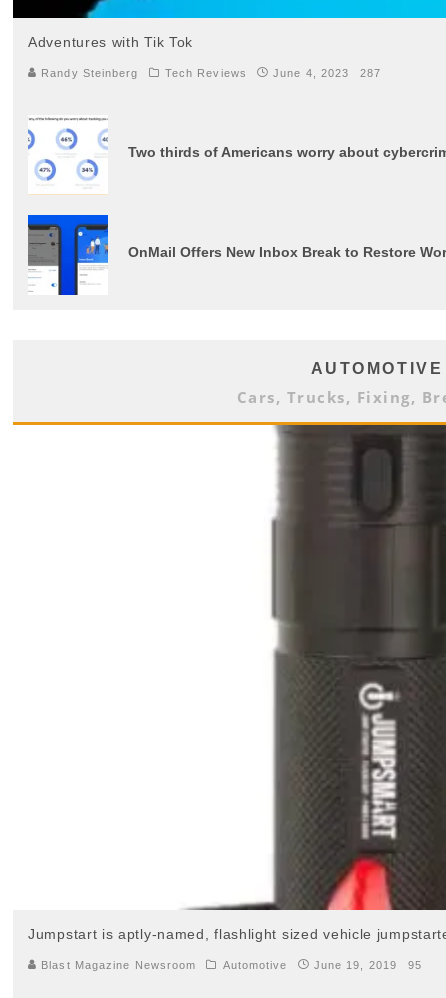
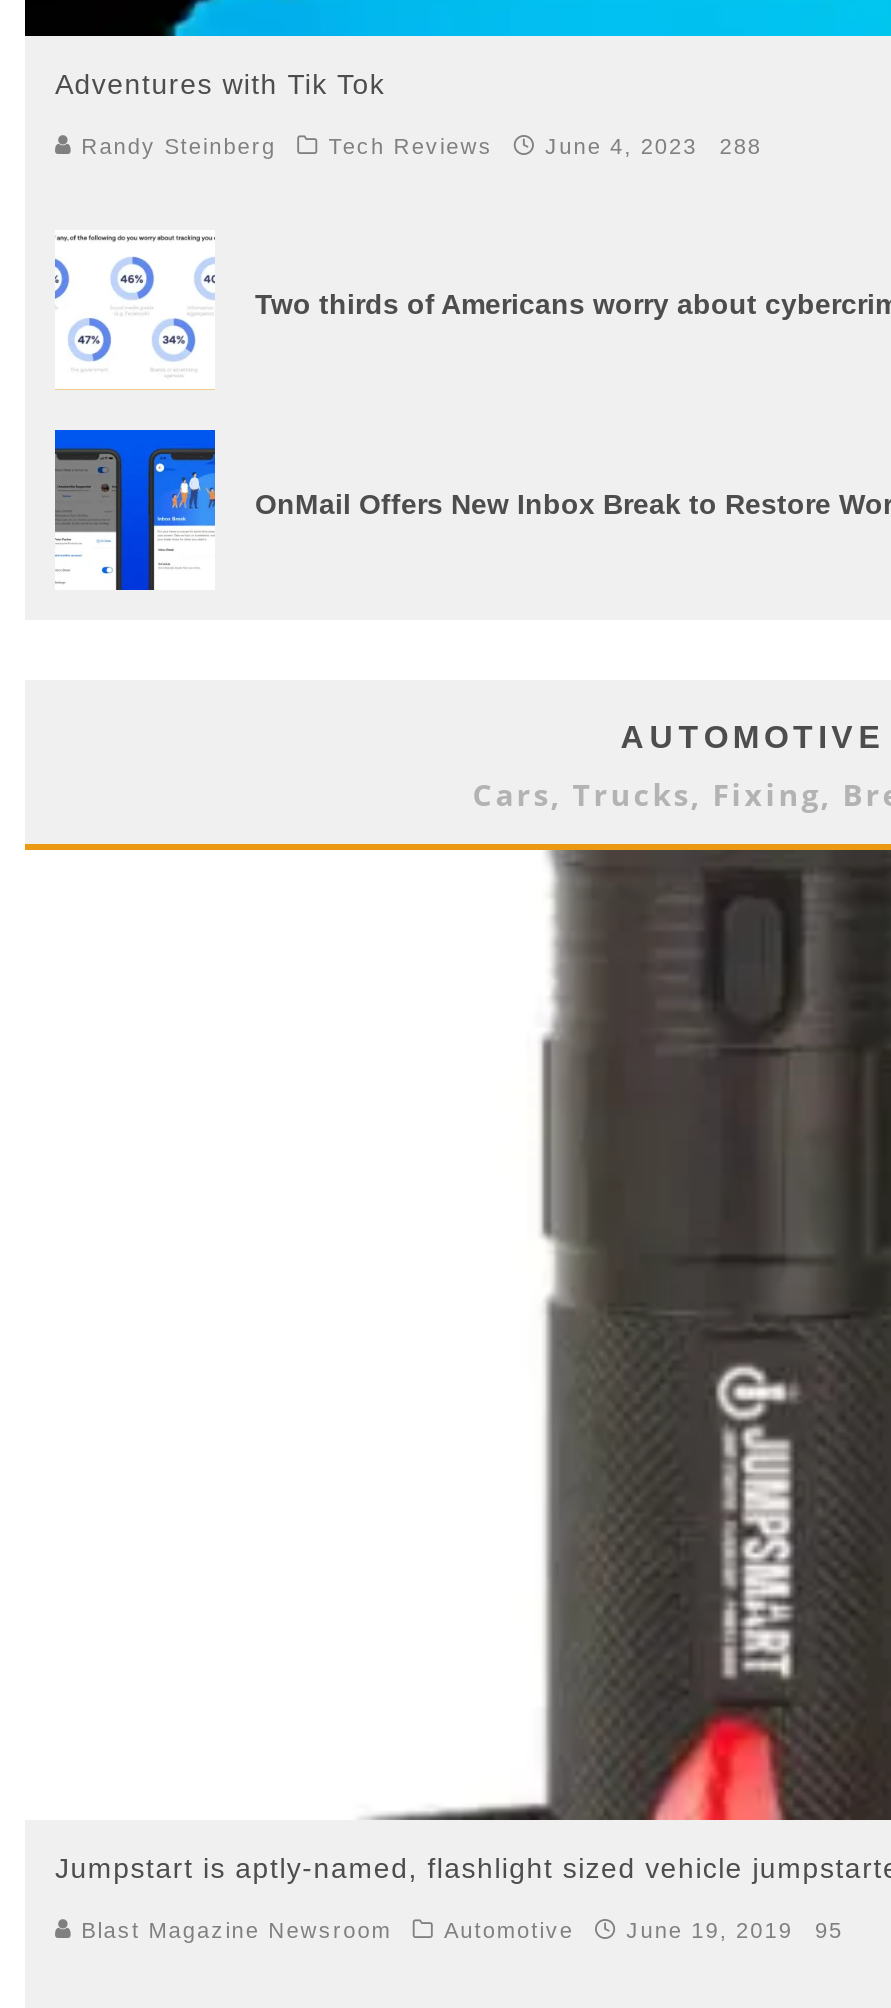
[273,67,381,79] June 4, 2023 287 -> [545,134,762,158] June 4, 2023 288

